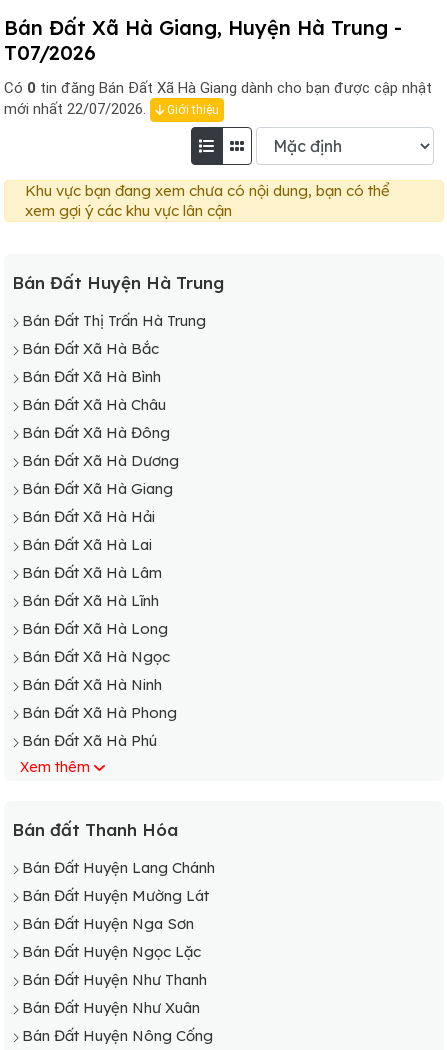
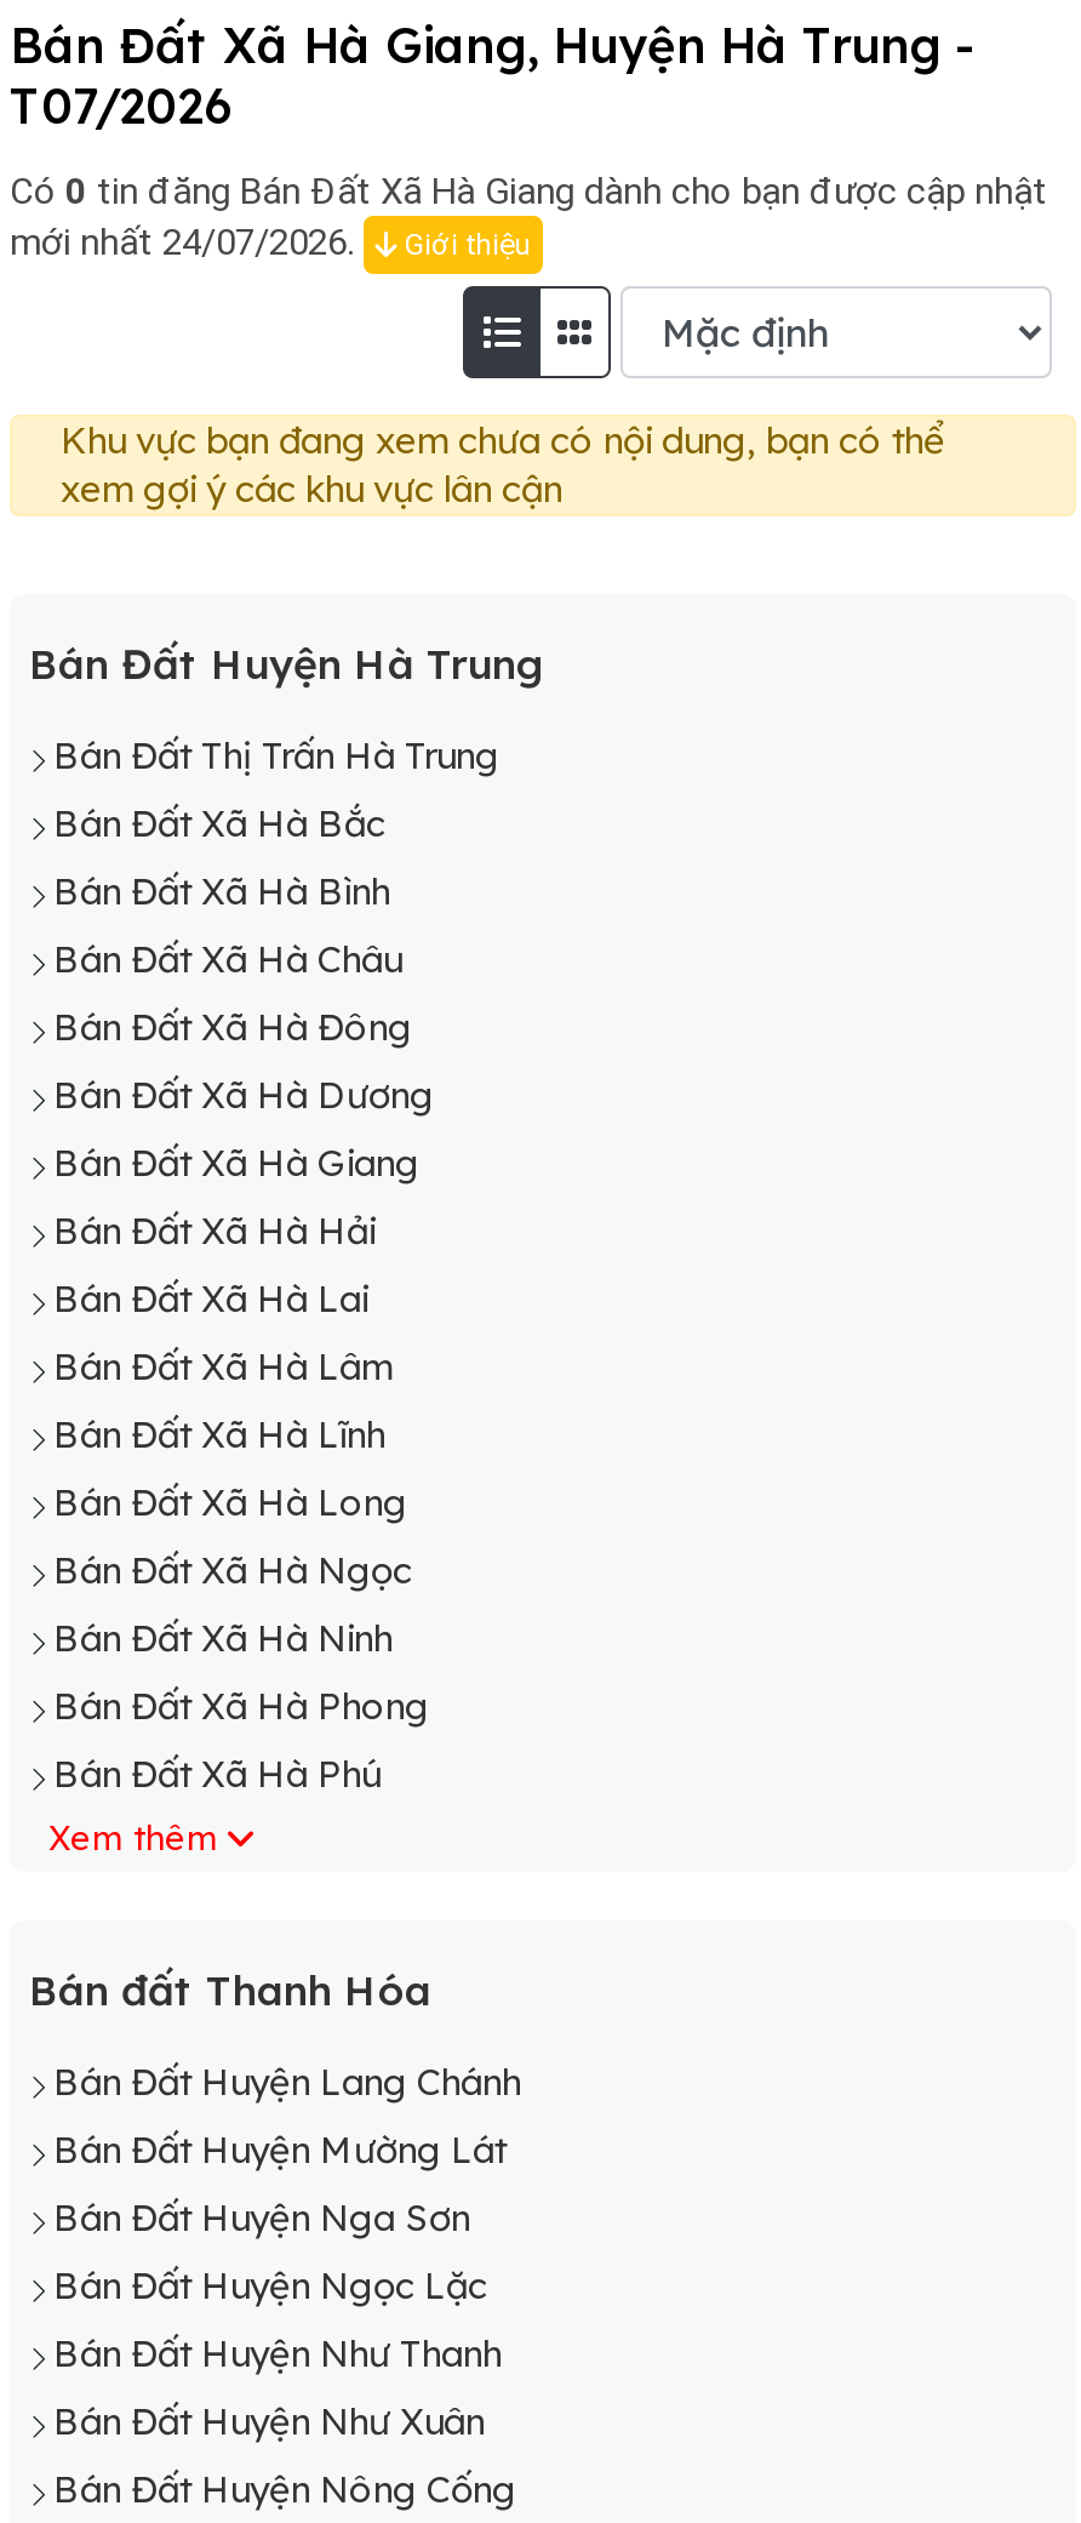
[4,100,219,118] mới nhất 22/07/2026. Giới thiệu -> [10,220,531,264] mới nhất 24/07/2026. Giới thiệu

